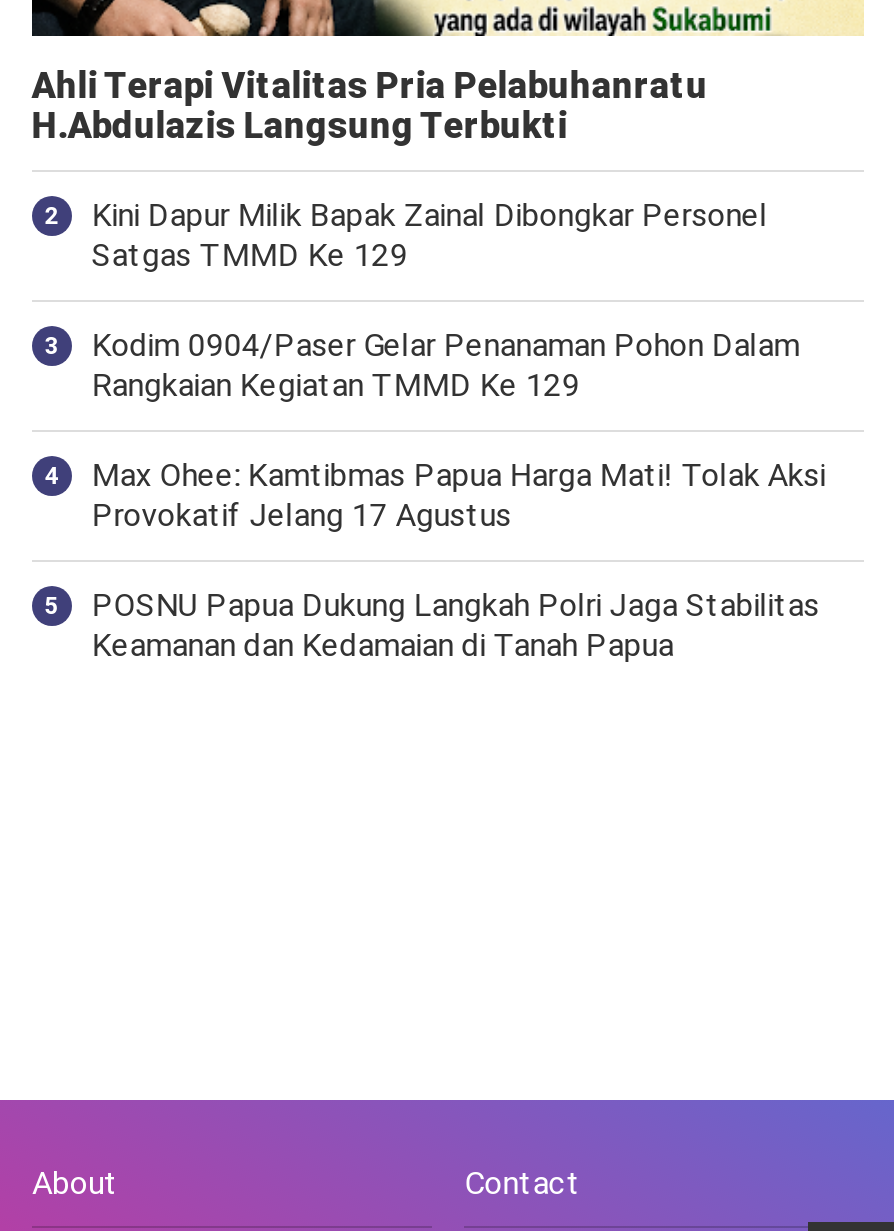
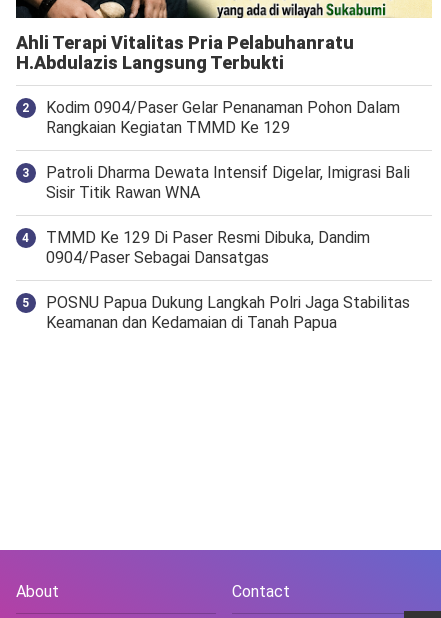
[91,197,767,275] Kini Dapur Milik Bapak Zainal Dibongkar Personel | Satgas TMMD Ke 129 -> none
moved [91,327,799,405] -> [46,98,400,137]: Kodim 0904/Paser Gelar Penanaman Pohon Dalam | Rangkaian Kegiatan TMMD Ke 129
[91,457,825,535] Max Ohee: Kamtibmas Papua Harga Mati! Tolak Aksi | Provokatif Jelang 17 Agustus -> [46,163,410,267] Patroli Dharma Dewata Intensif Digelar, Imigrasi Bali | Sisir Titik Rawan WNA | TMMD Ke 129 Di Paser Resmi Dibuka, Dandim | 0904/Paser Sebagai Dansatgas

